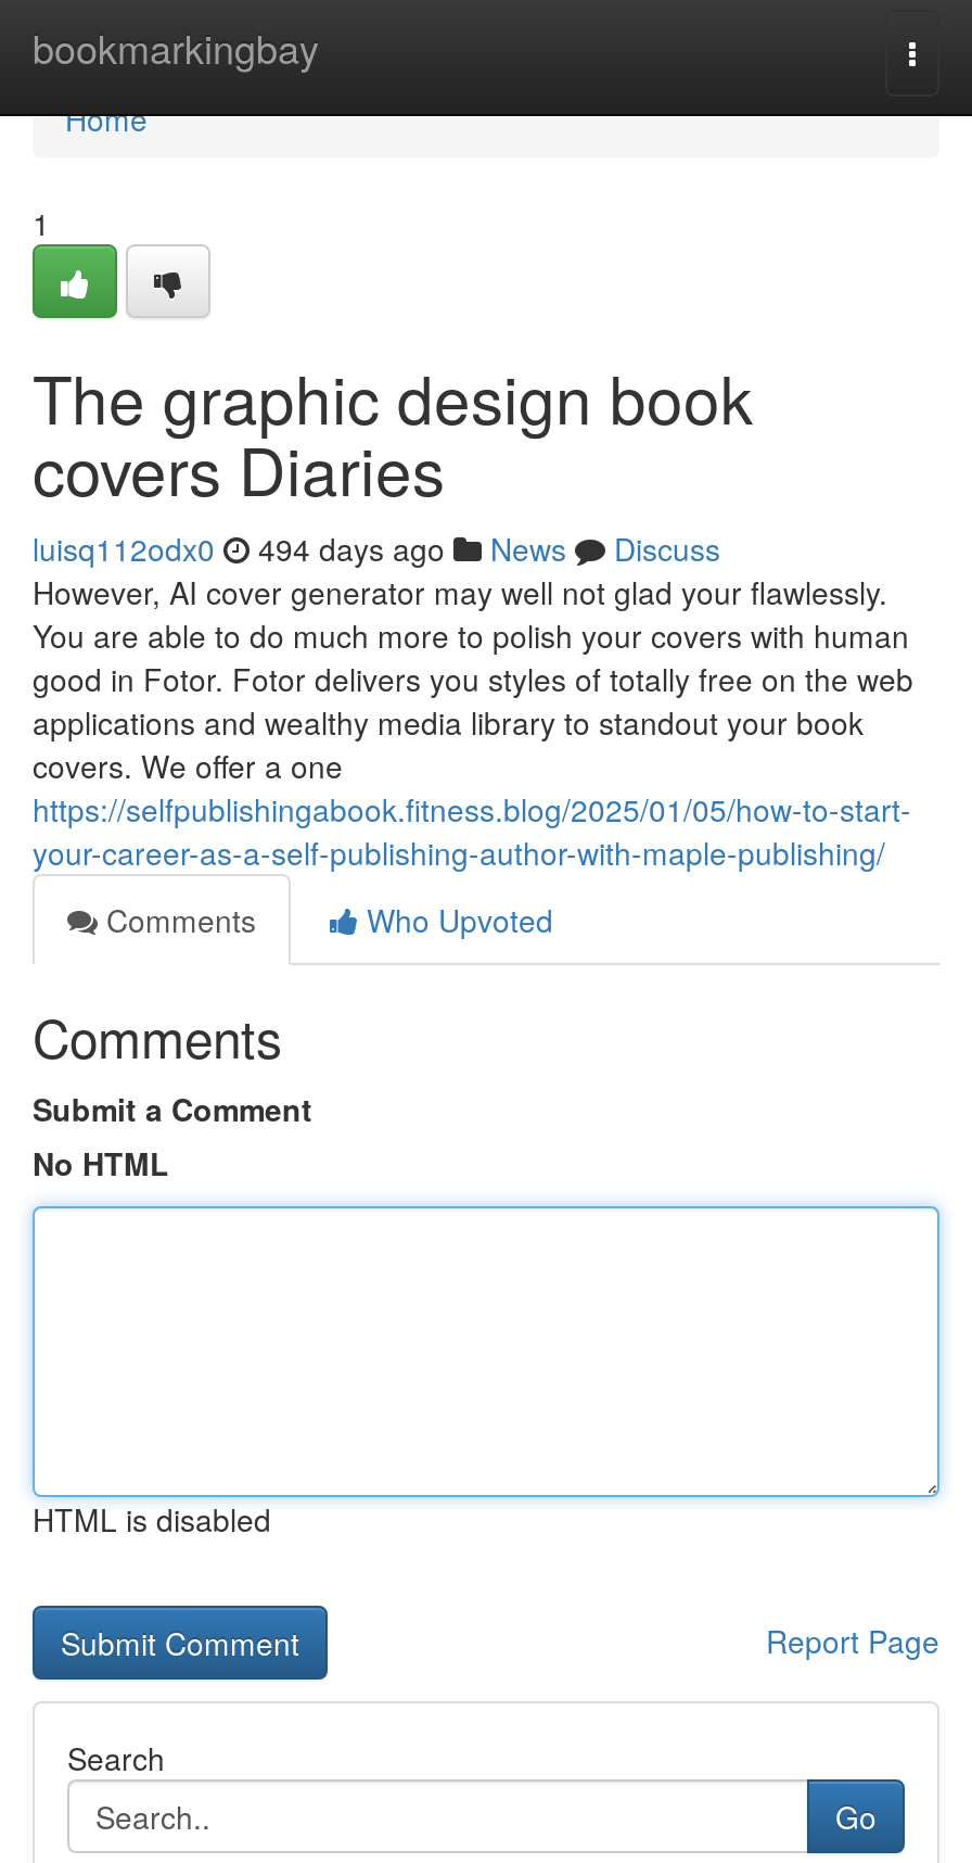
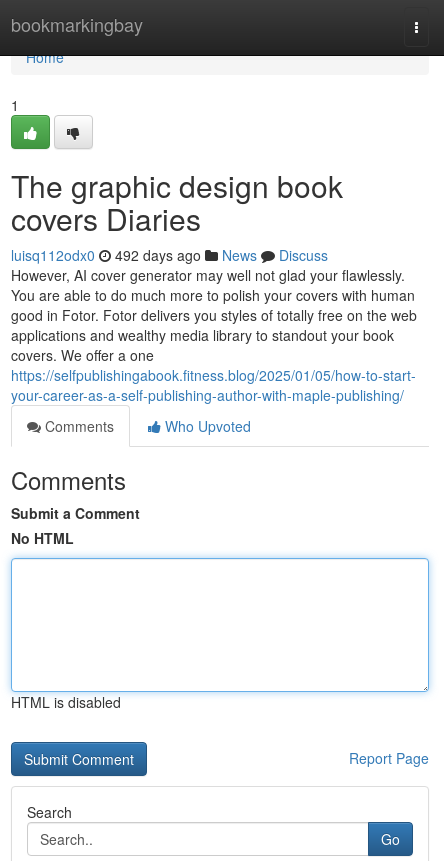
[33,527,720,570] luisq112odx0 494 days ago News Discuss -> [11,245,328,265] luisq112odx0 492 days ago News Discuss

